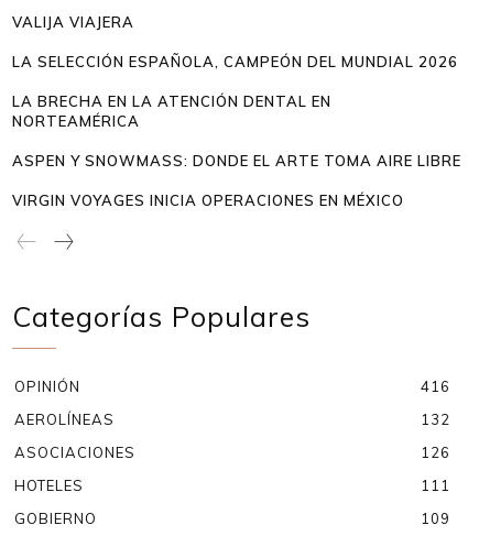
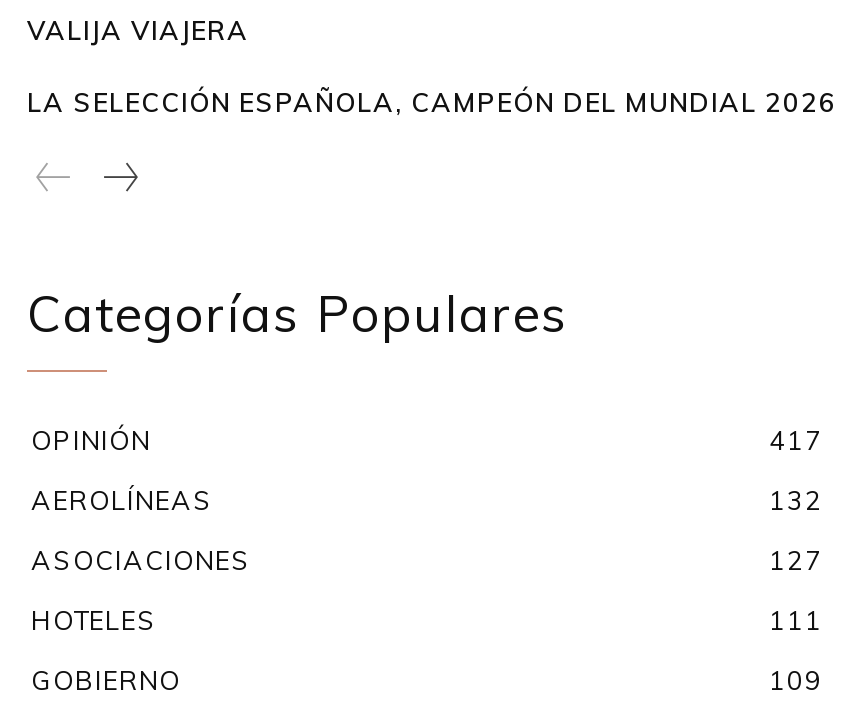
[12,93,461,210] LA BRECHA EN LA ATENCIÓN DENTAL EN | NORTEAMÉRICA | ASPEN Y SNOWMASS: DONDE EL ARTE TOMA AIRE LIBRE | VIRGIN VOYAGES INICIA OPERACIONES EN MÉXICO -> none
[421,378,450,396] 416 -> [769,425,823,457] 417
[421,444,450,462] 126 -> [769,545,823,577] 127

